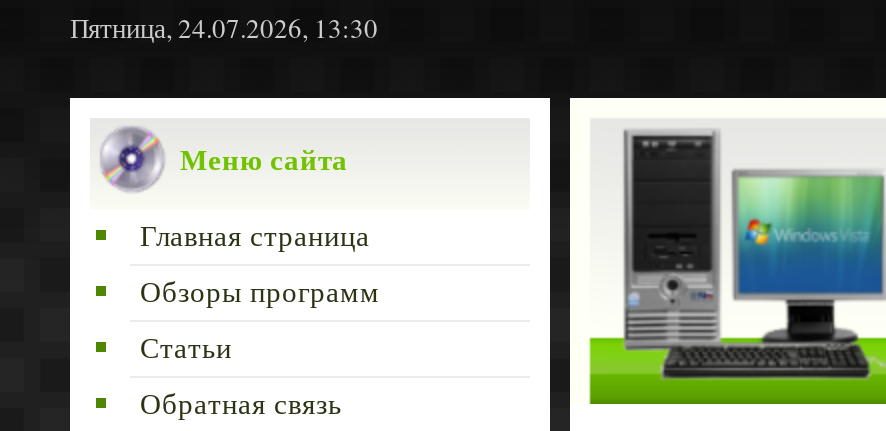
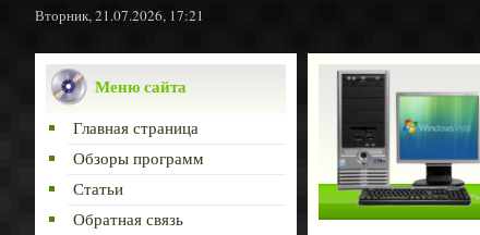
[70,10,378,46] Пятница, 24.07.2026, 13:30 -> [35,5,204,25] Вторник, 21.07.2026, 17:21

